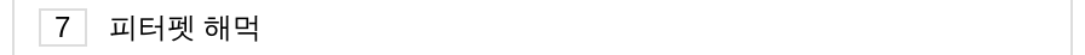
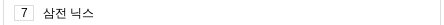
[109,11,262,44] 피터펫 해먹 -> [43,6,94,20] 삼전 닉스

